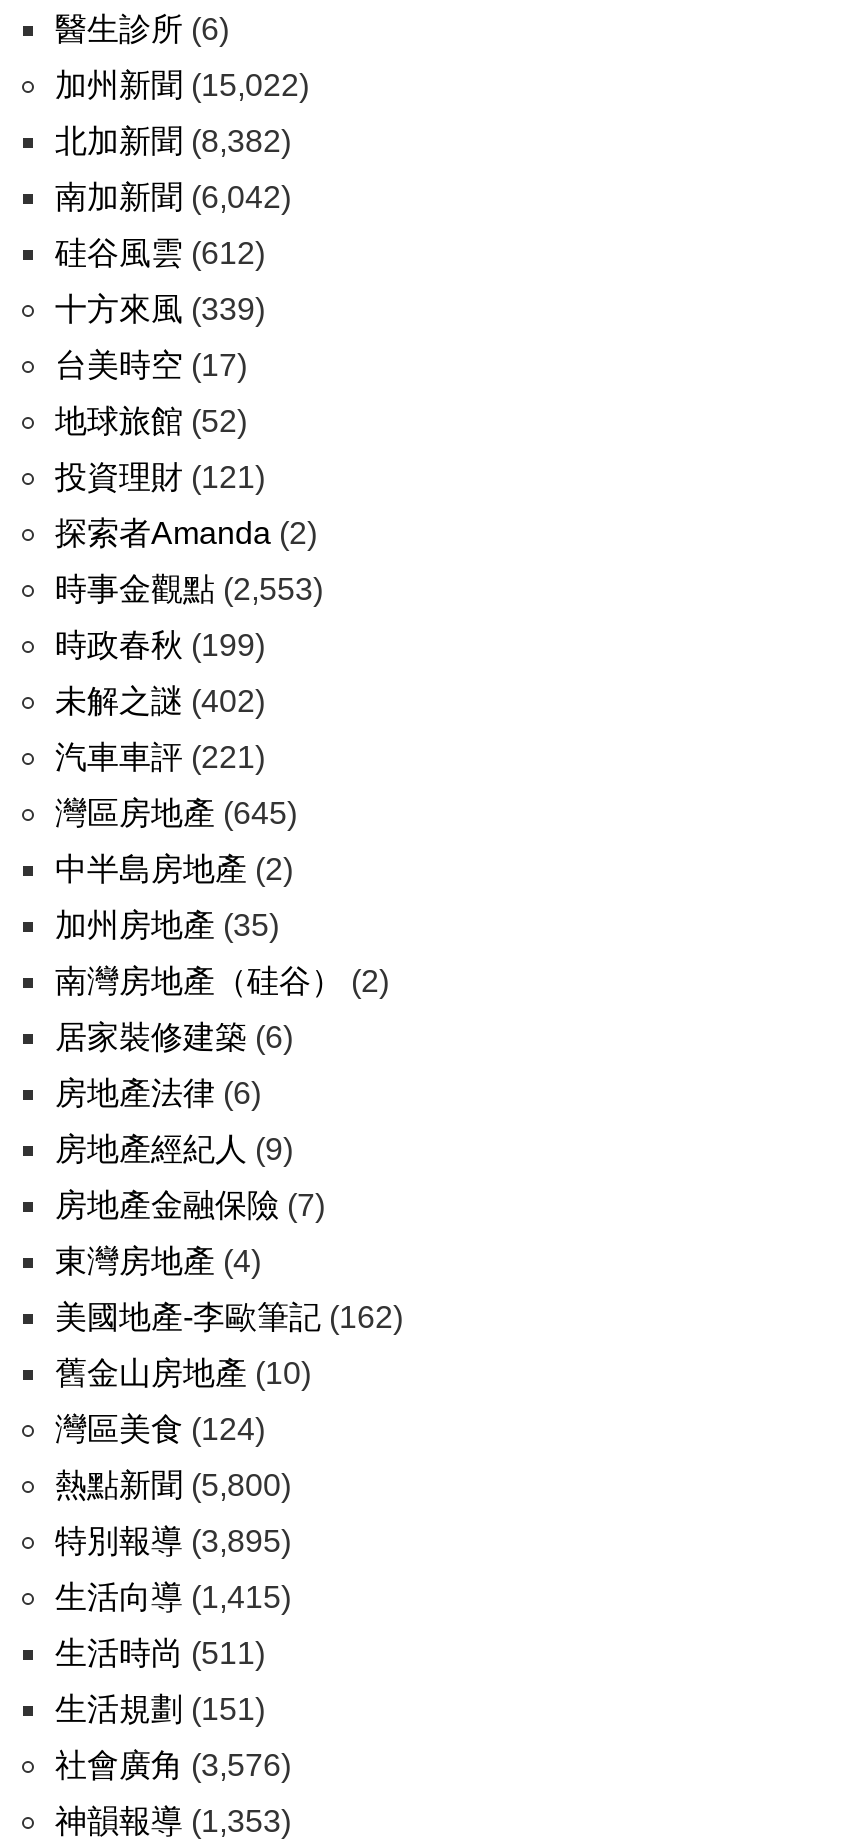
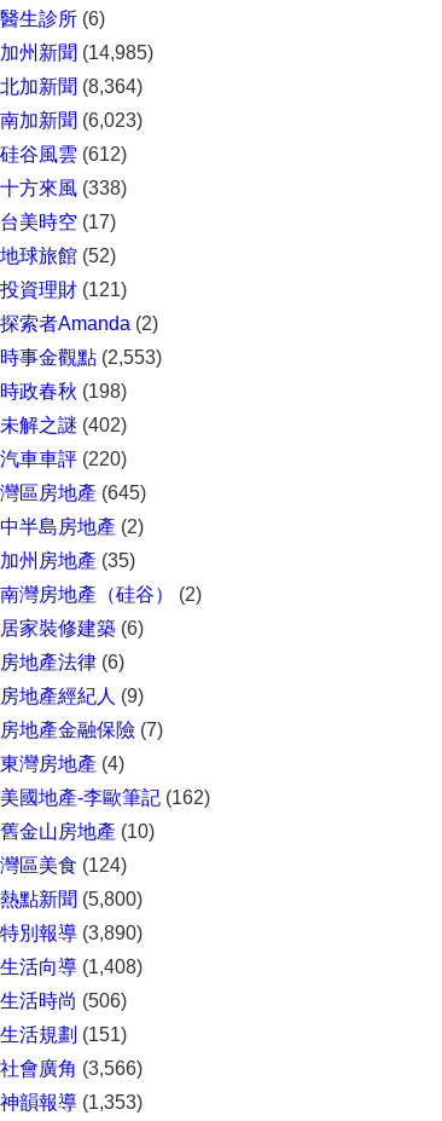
[55,68,309,102] 加州新聞(15,022) -> [0,42,153,63] 加州新聞(14,985)
[55,124,291,158] 北加新聞(8,382) -> [0,76,143,97] 北加新聞(8,364)
[55,180,291,214] 南加新聞(6,042) -> [0,110,143,131] 南加新聞(6,023)
[55,292,265,326] 十方來風(339) -> [0,178,127,198] 十方來風(338)
[55,628,265,662] 時政春秋(199) -> [0,381,127,401] 時政春秋(198)
[55,740,265,774] 汽車車評(221) -> [0,449,127,469] 汽車車評(220)
[55,1524,291,1558] 特別報導(3,895) -> [0,923,143,943] 特別報導(3,890)
[55,1580,291,1614] 生活向導(1,415) -> [0,957,143,977] 生活向導(1,408)
[55,1636,265,1670] 生活時尚(511) -> [0,990,127,1011] 生活時尚(506)
[55,1748,291,1782] 社會廣角(3,576) -> [0,1058,143,1079] 社會廣角(3,566)

